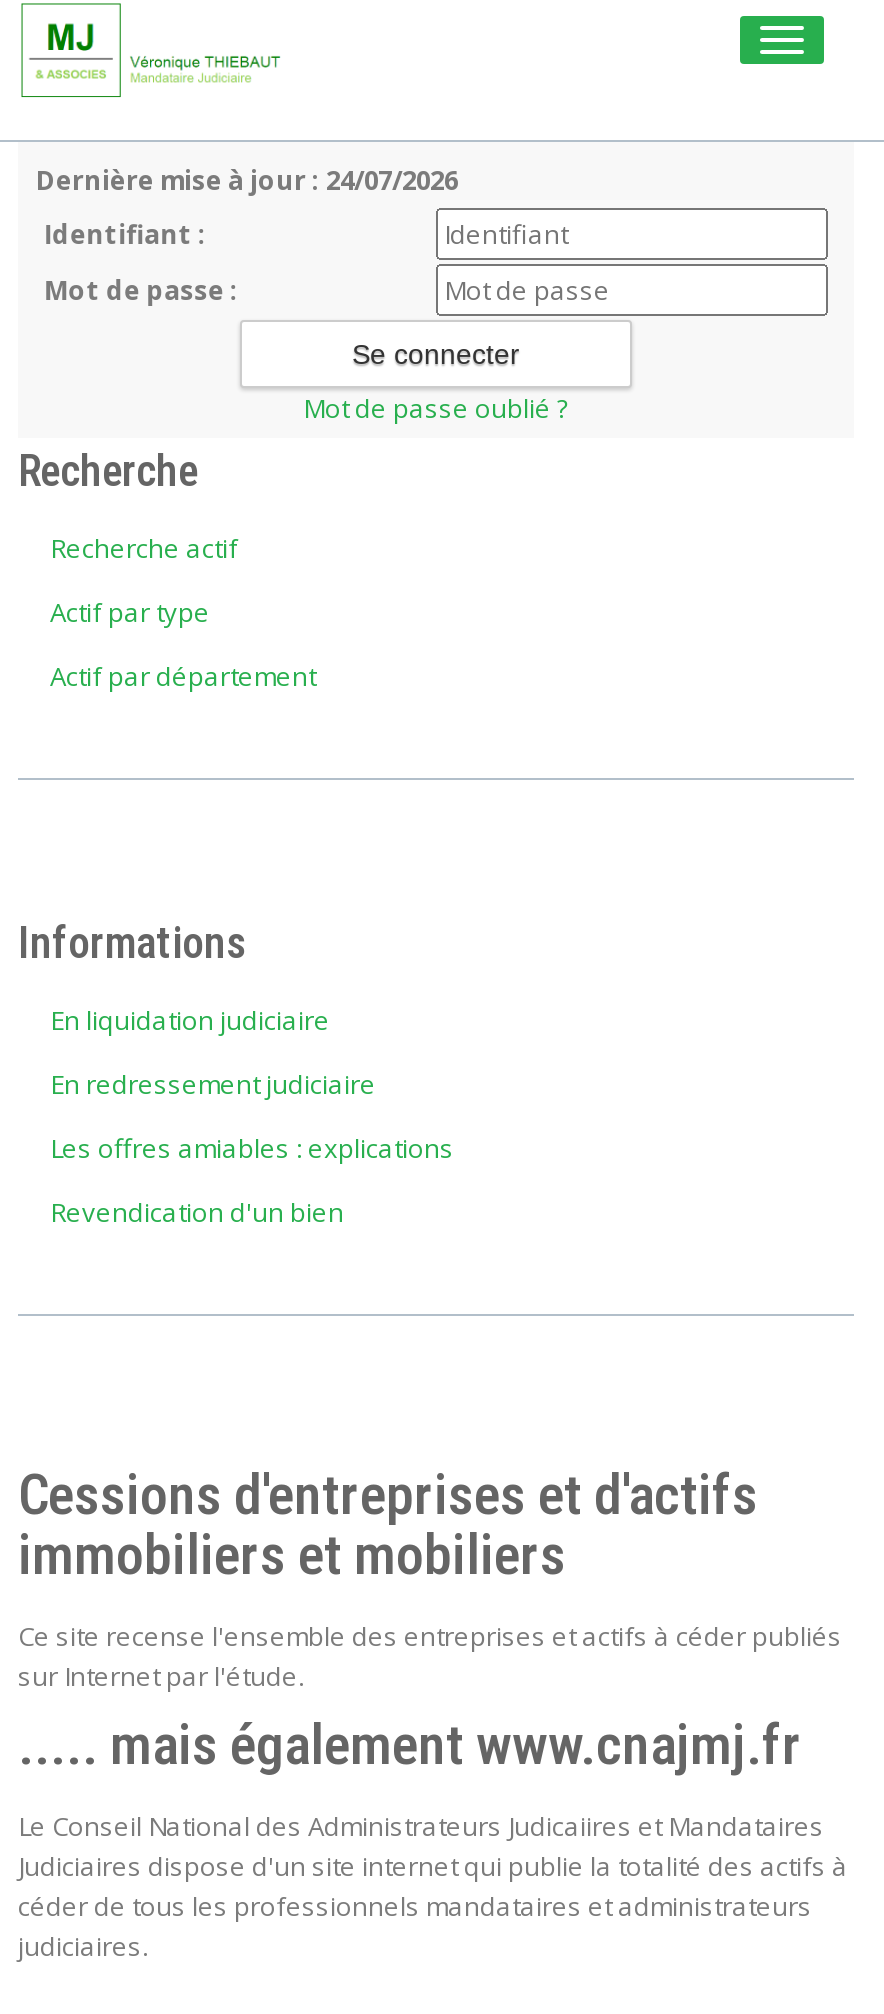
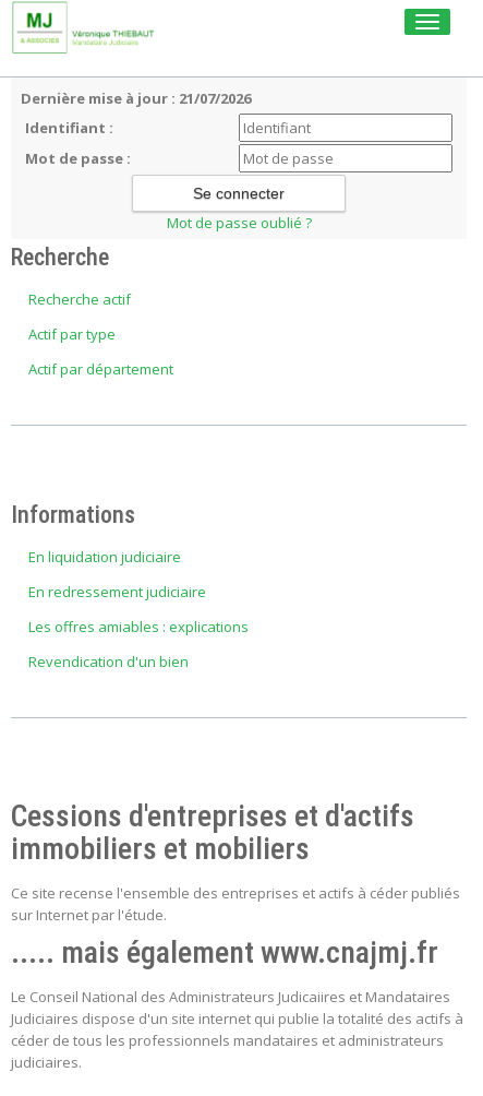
[36,162,458,198] Dernière mise à jour : 24/07/2026 -> [21,88,251,108] Dernière mise à jour : 21/07/2026

